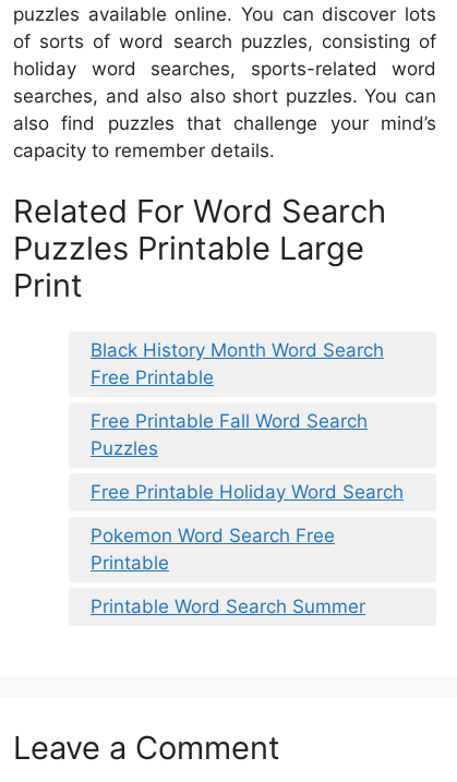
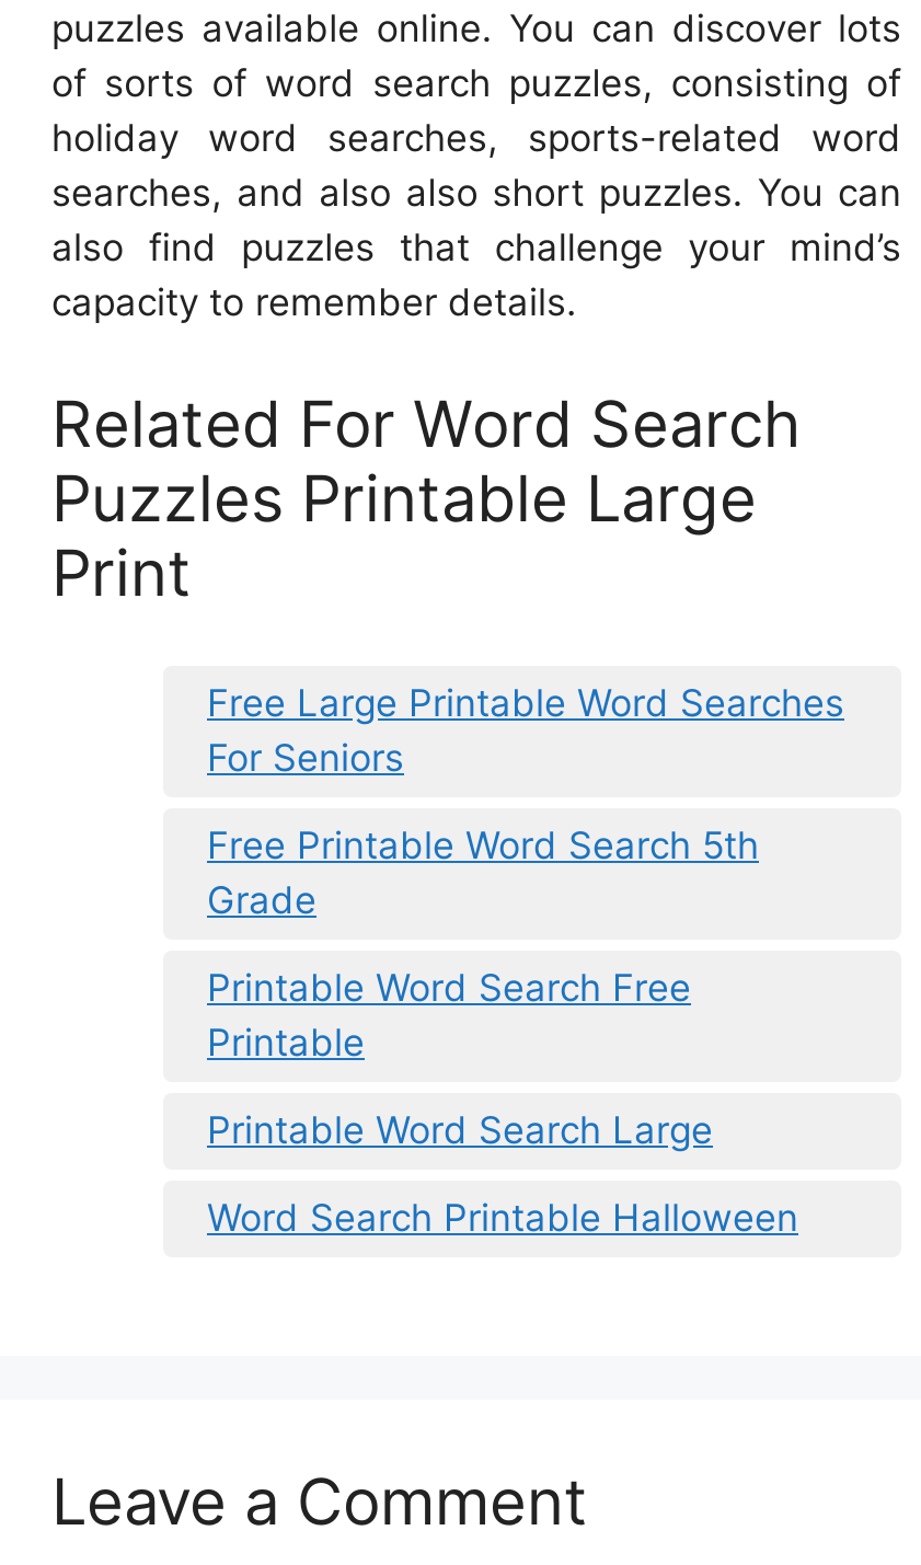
[91,339,404,546] Black History Month Word Search | Free Printable | Free Printable Fall Word Search | Puzzles | Free Printable Holiday Word Search | Pokemon Word Search Free -> [207,681,844,1010] Free Large Printable Word Searches | For Seniors | Free Printable Word Search 5th | Grade | Printable Word Search Free
moved [91,552,169,574] -> [207,1021,365,1065]: Printable
[91,595,365,617] Printable Word Search Summer -> [207,1108,798,1240] Printable Word Search Large | Word Search Printable Halloween

